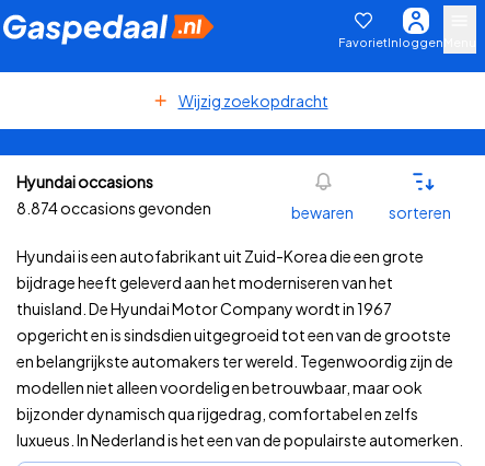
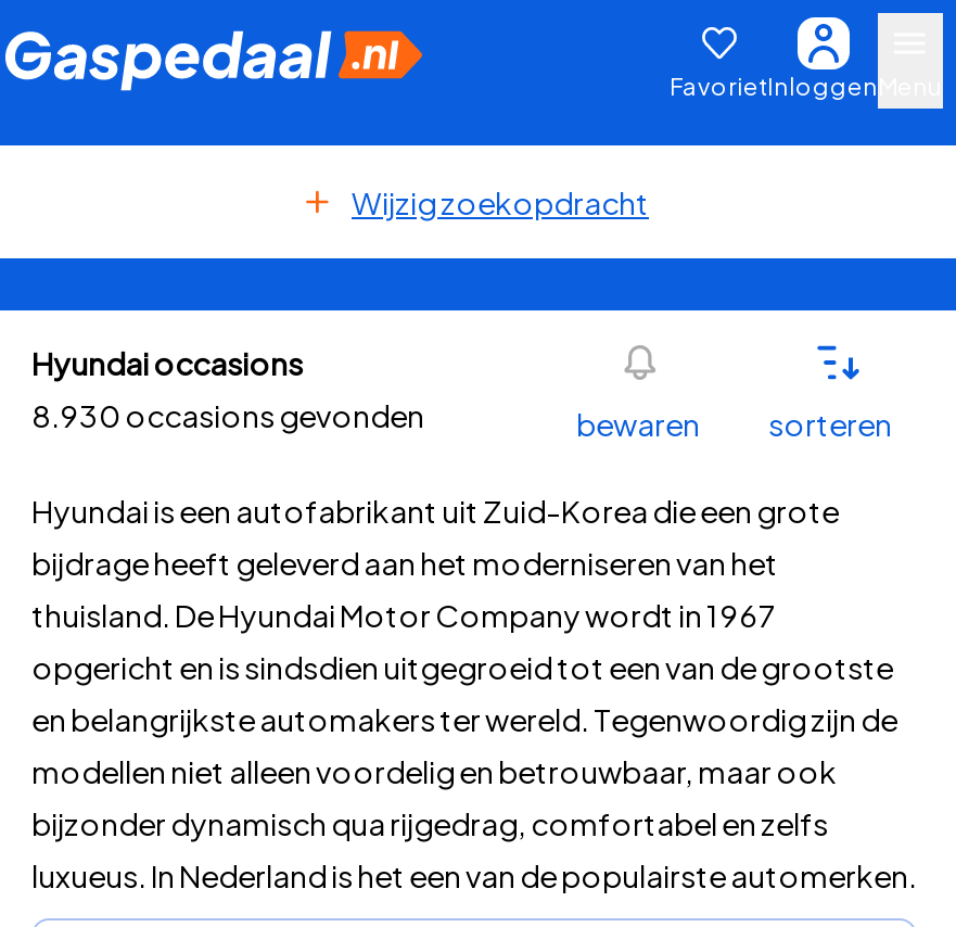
[16,198,211,218] 8.874 occasions gevonden -> [31,395,424,434] 8.930 occasions gevonden

